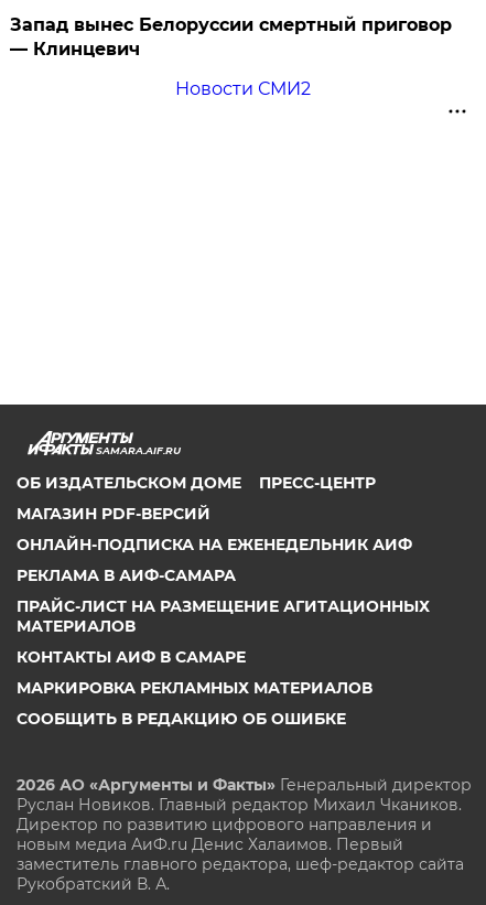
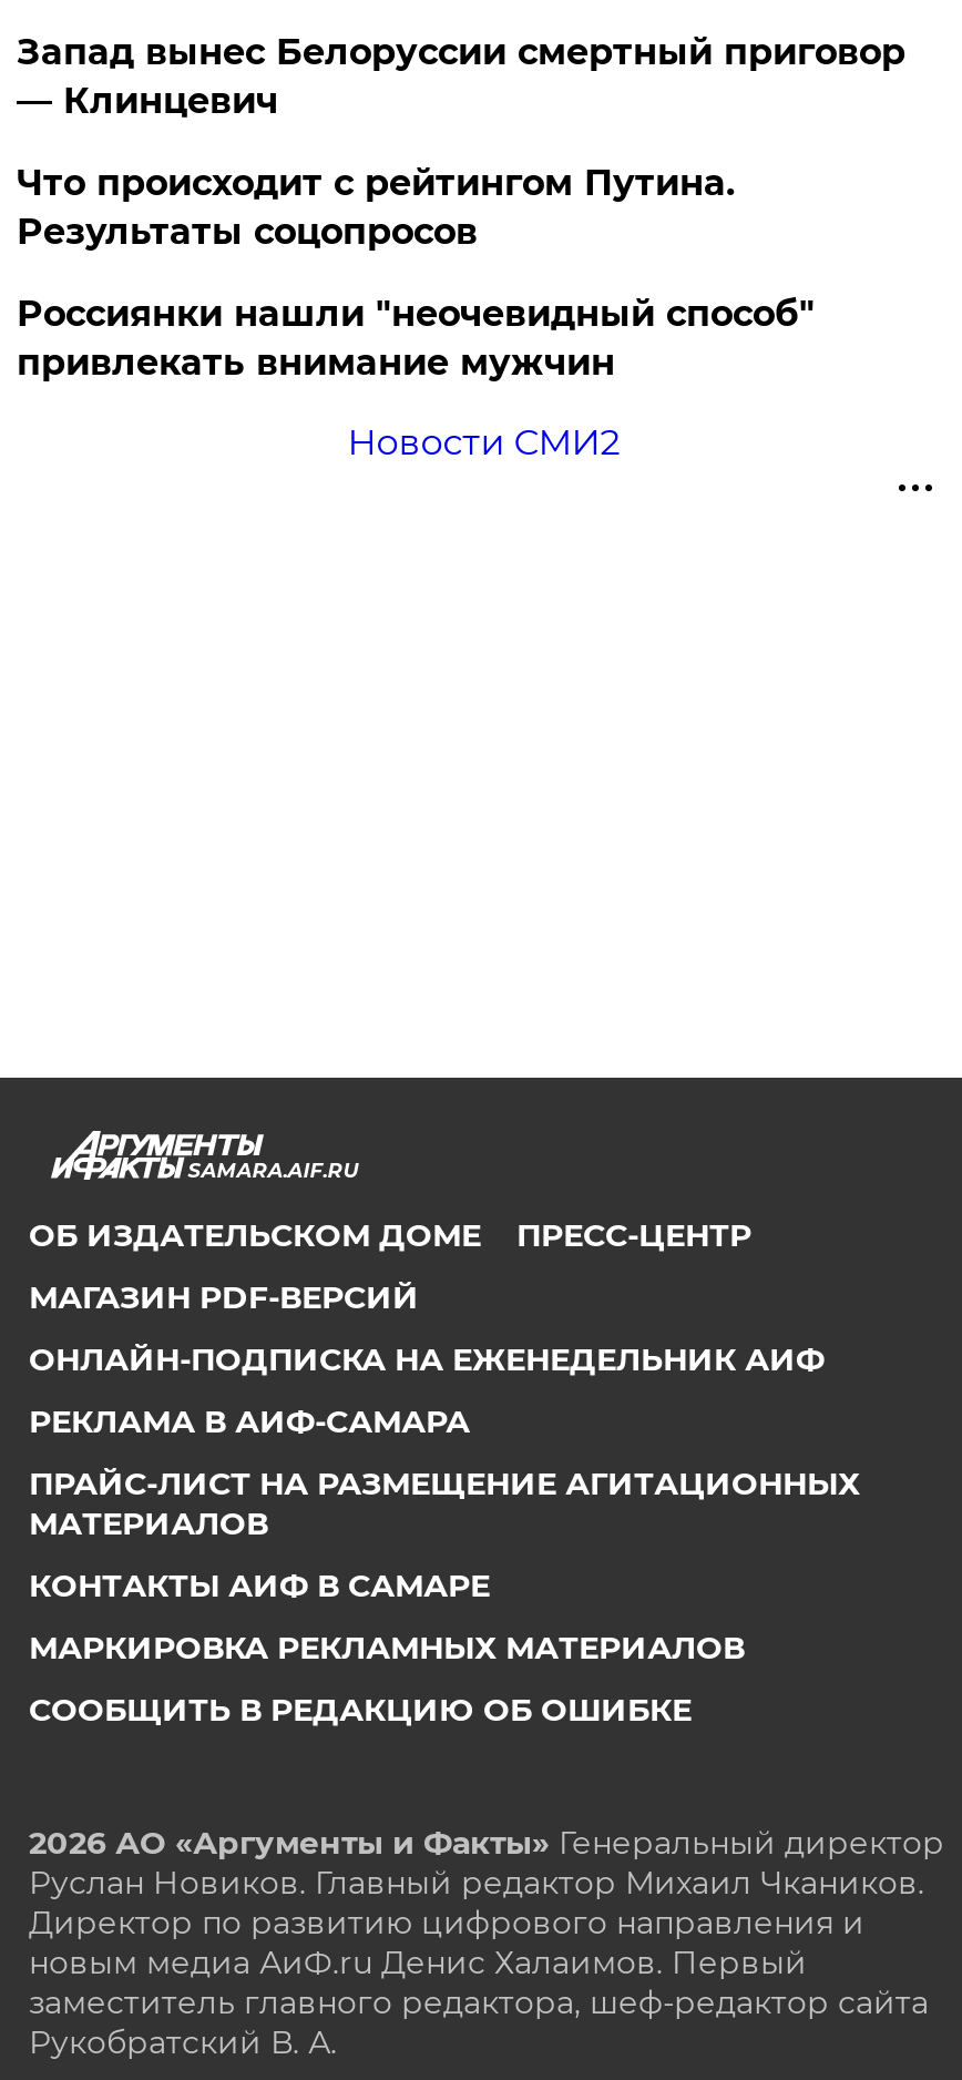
none -> [16,162,814,383] Что происходит с рейтингом Путина. | Результаты соцопросов | Россиянки нашли "неочевидный способ" | привлекать внимание мужчин

